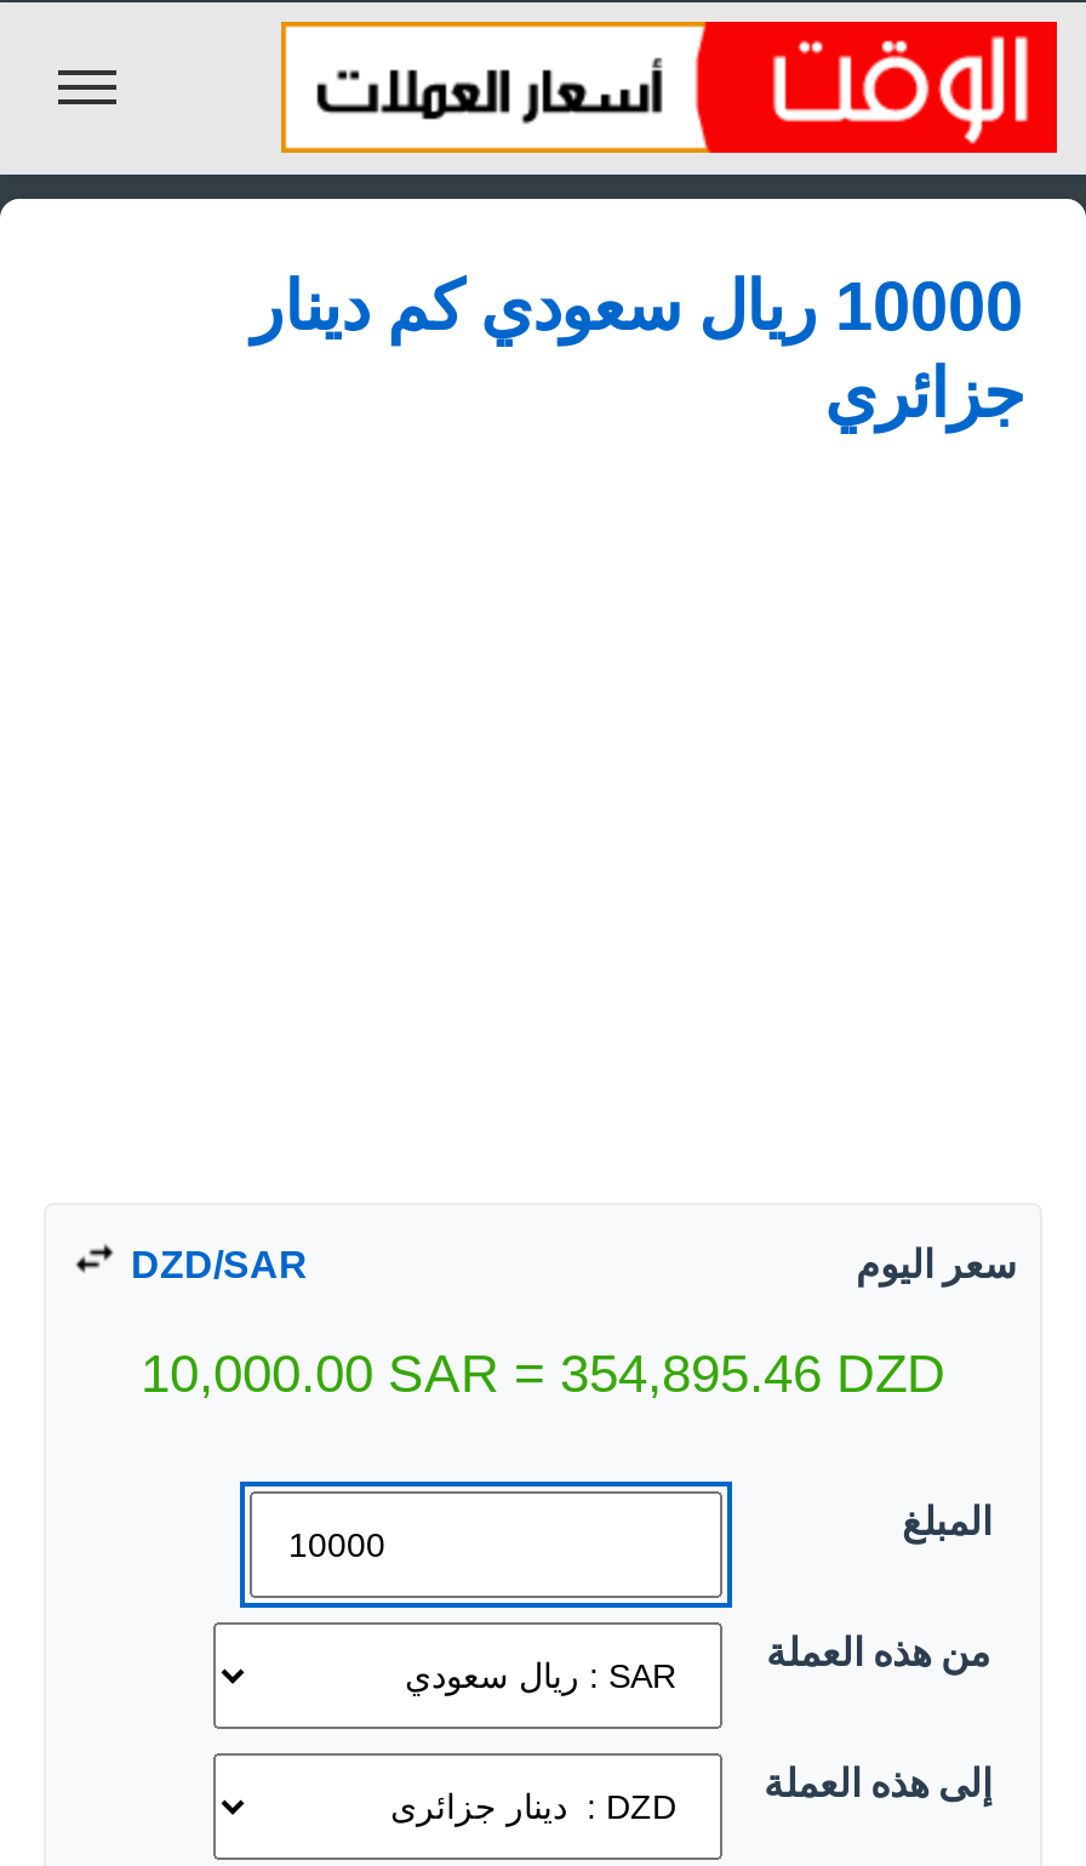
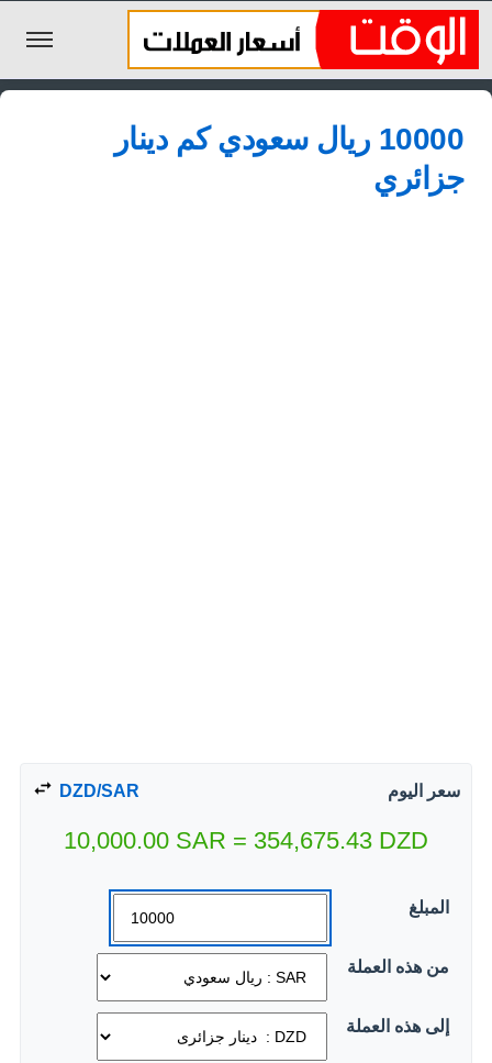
[141,1343,945,1404] 10,000.00 SAR = 354,895.46 DZD -> [64,827,428,854] 10,000.00 SAR = 354,675.43 DZD

